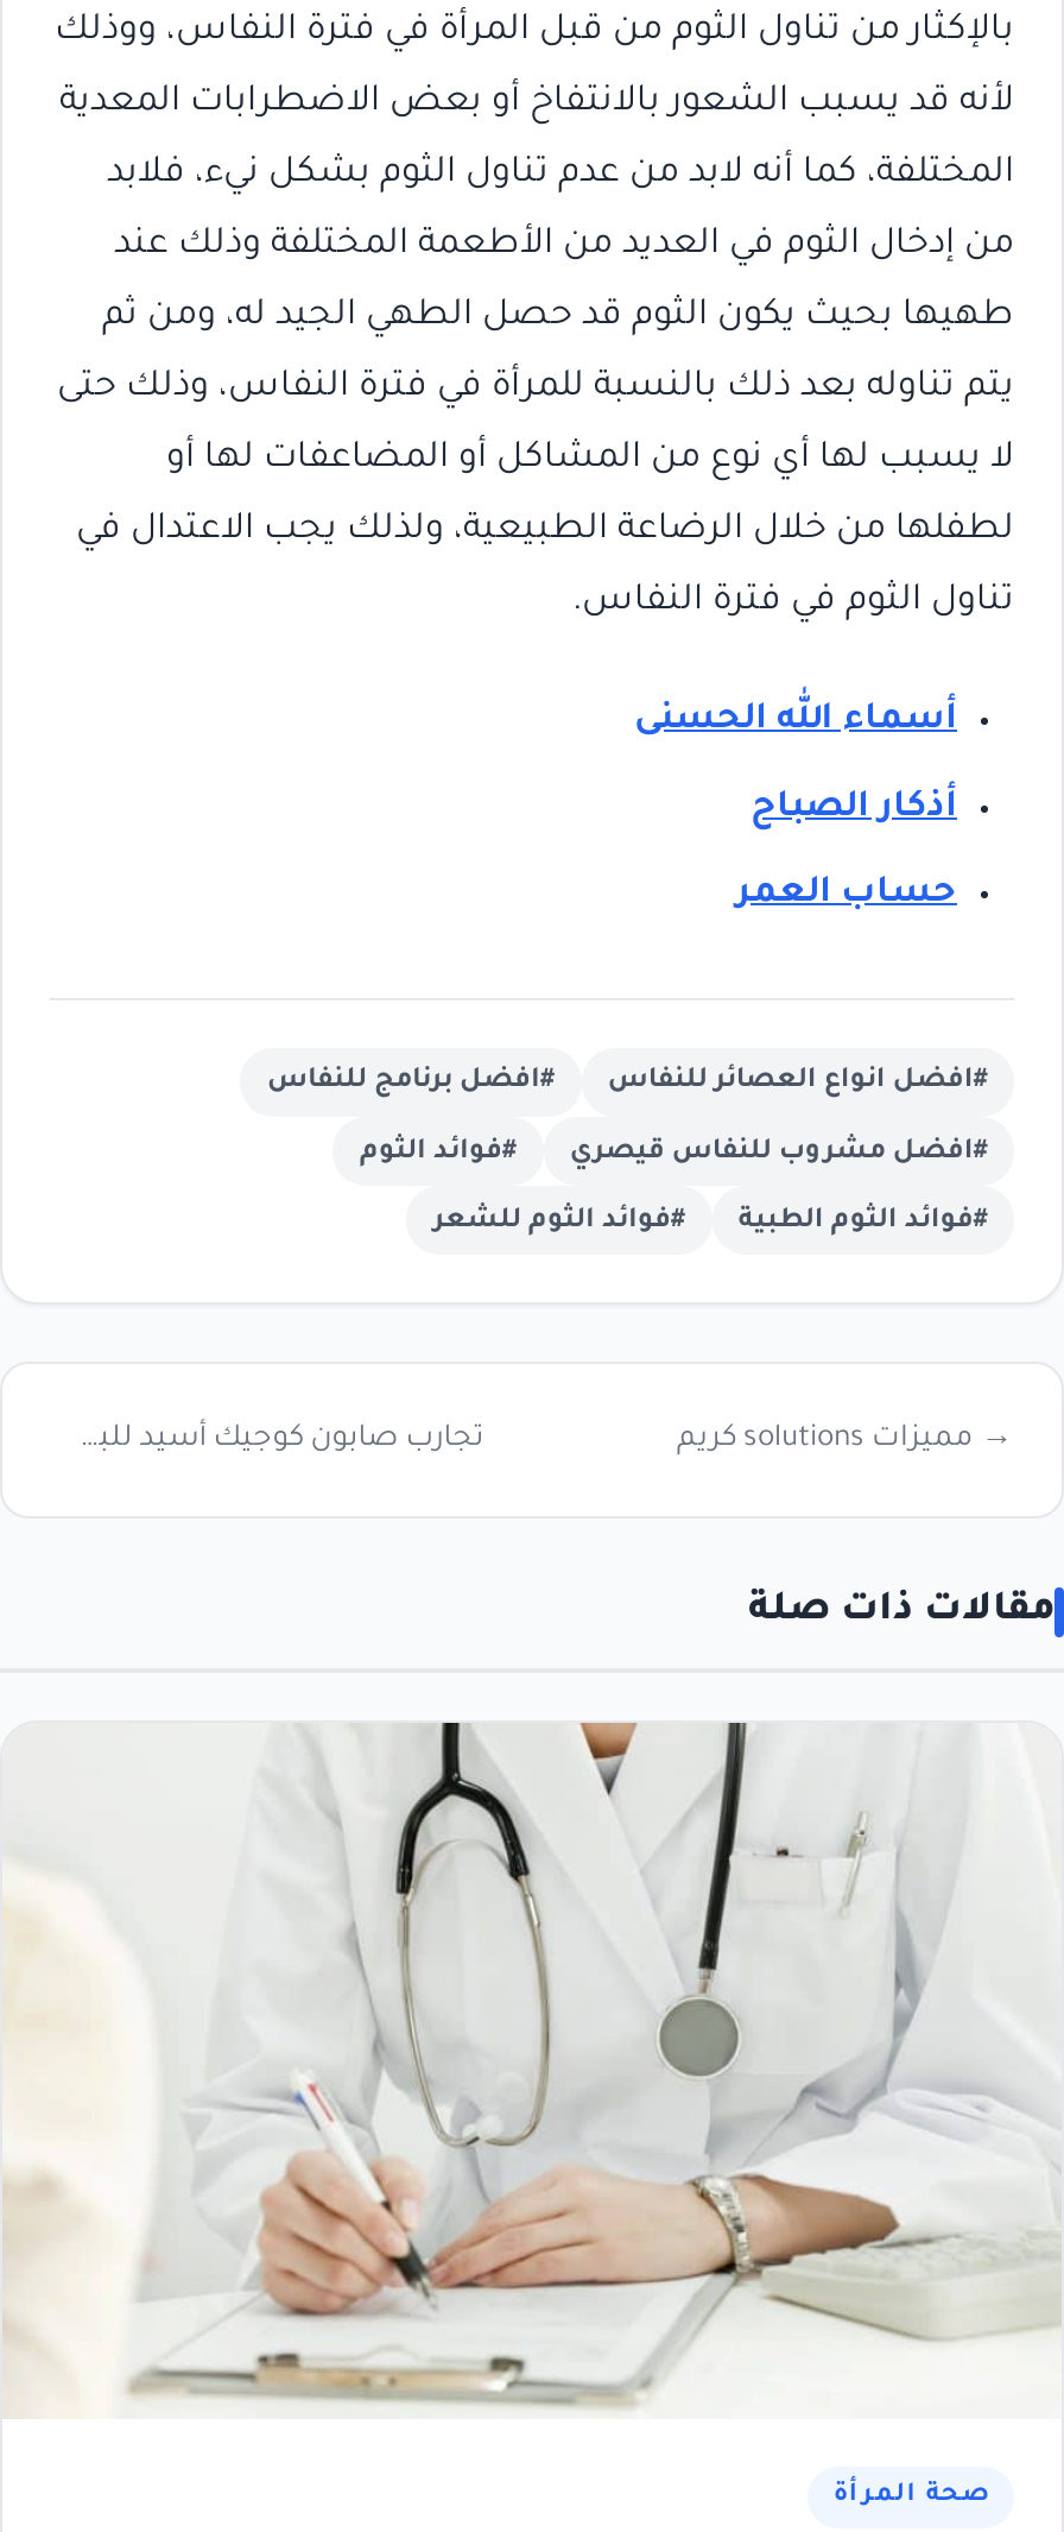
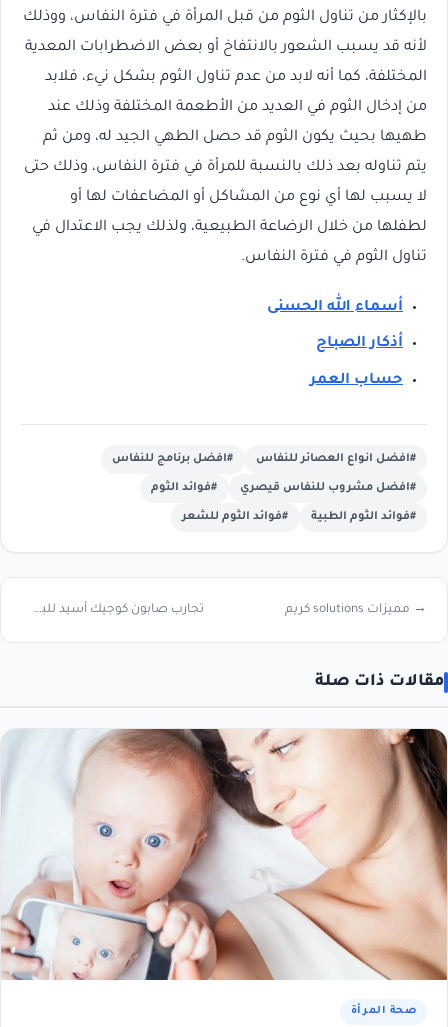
[7,1719,1057,2418] [image] -> [3,728,445,981] [image]

